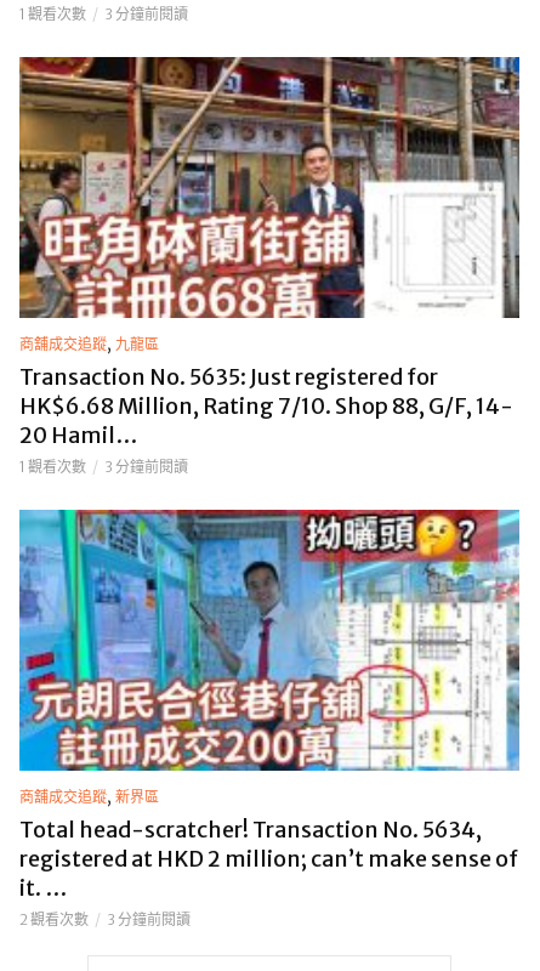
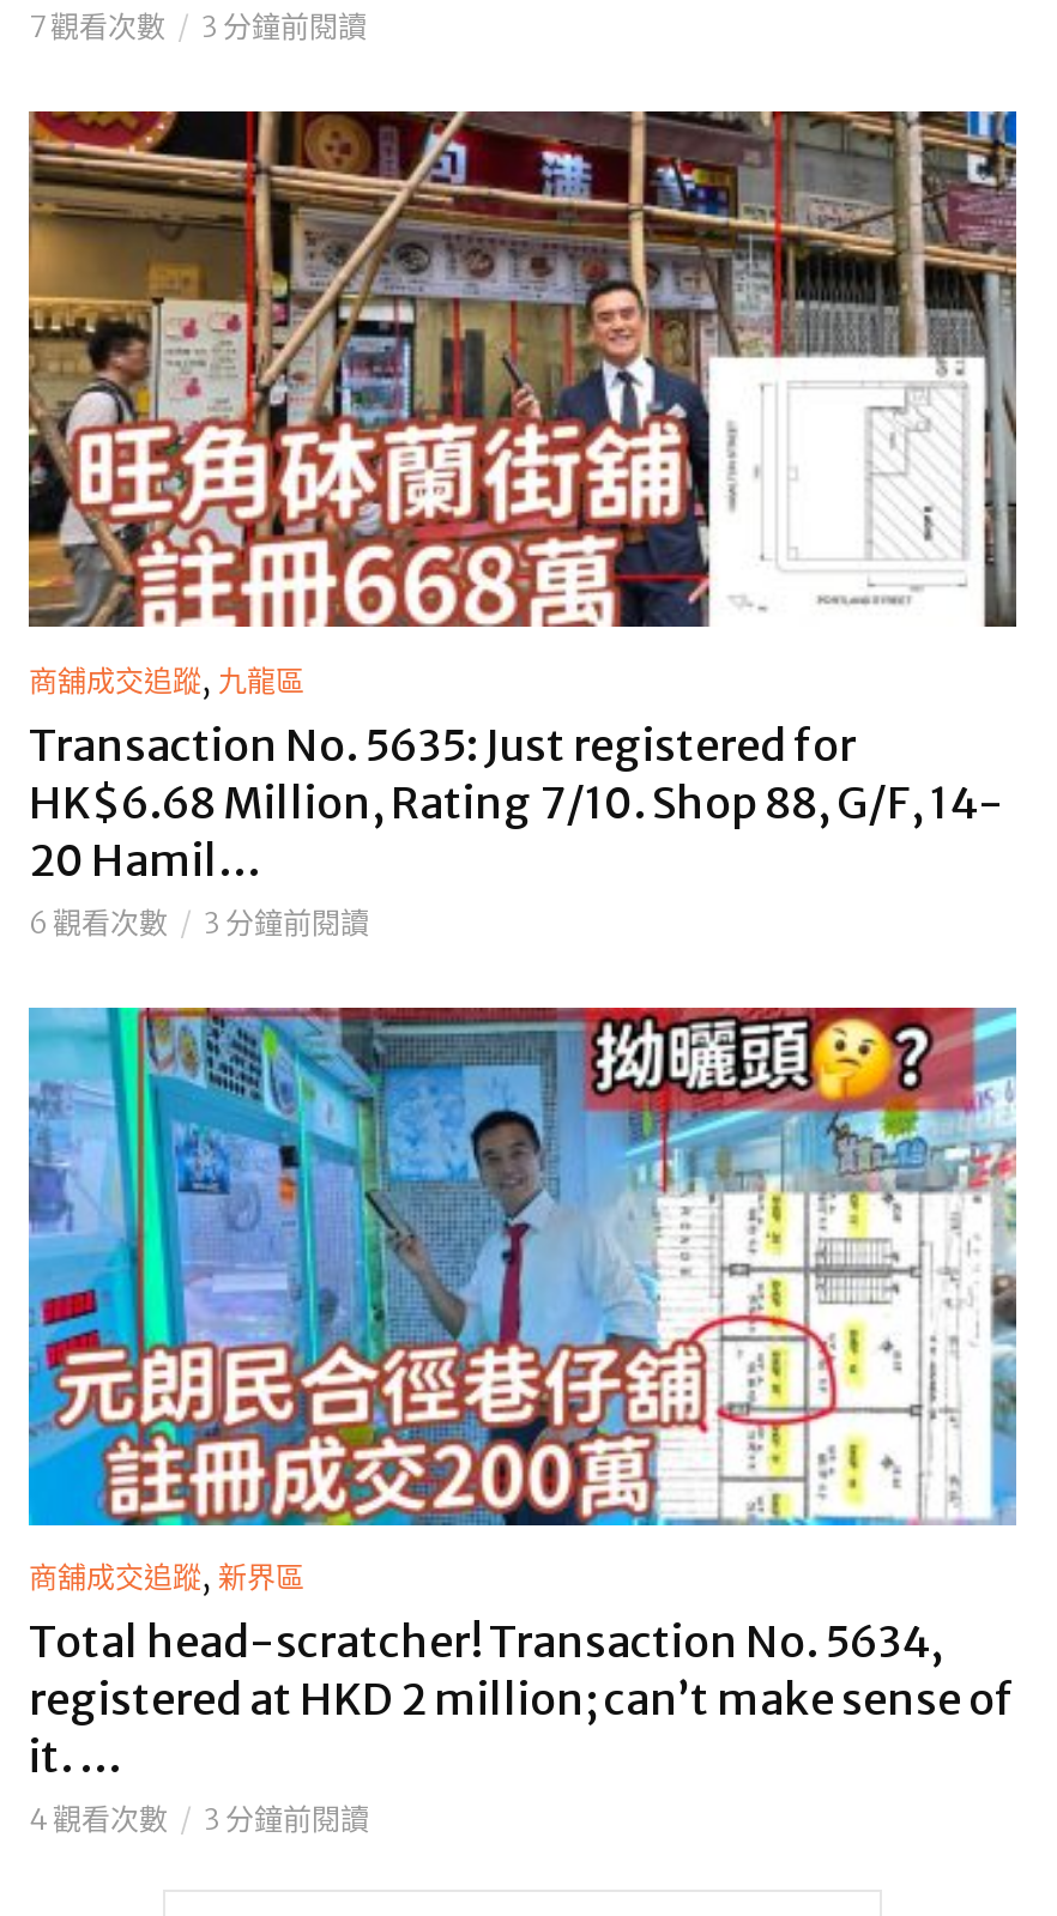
[19,4,188,23] 1 觀看次數 3 分鐘前閱讀 -> [29,9,367,45] 7 觀看次數 3 分鐘前閱讀
[19,457,188,475] 1 觀看次數 3 分鐘前閱讀 -> [29,904,369,940] 6 觀看次數 3 分鐘前閱讀
[19,910,191,928] 2 觀看次數 3 分鐘前閱讀 -> [29,1800,369,1836] 4 觀看次數 3 分鐘前閱讀

